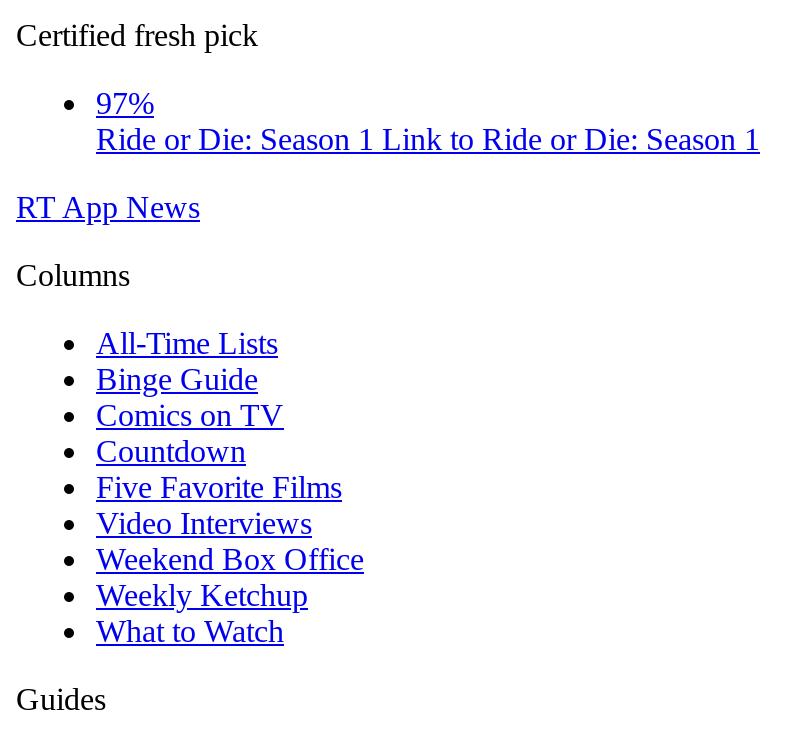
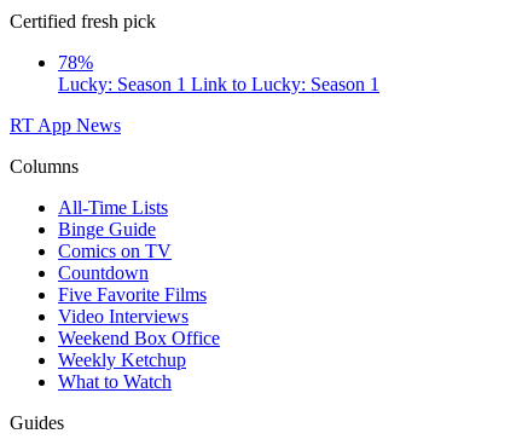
[96,86,760,156] 97% | Ride or Die: Season 1 Link to Ride or Die: Season 1 -> [58,52,379,94] 78% | Lucky: Season 1 Link to Lucky: Season 1

